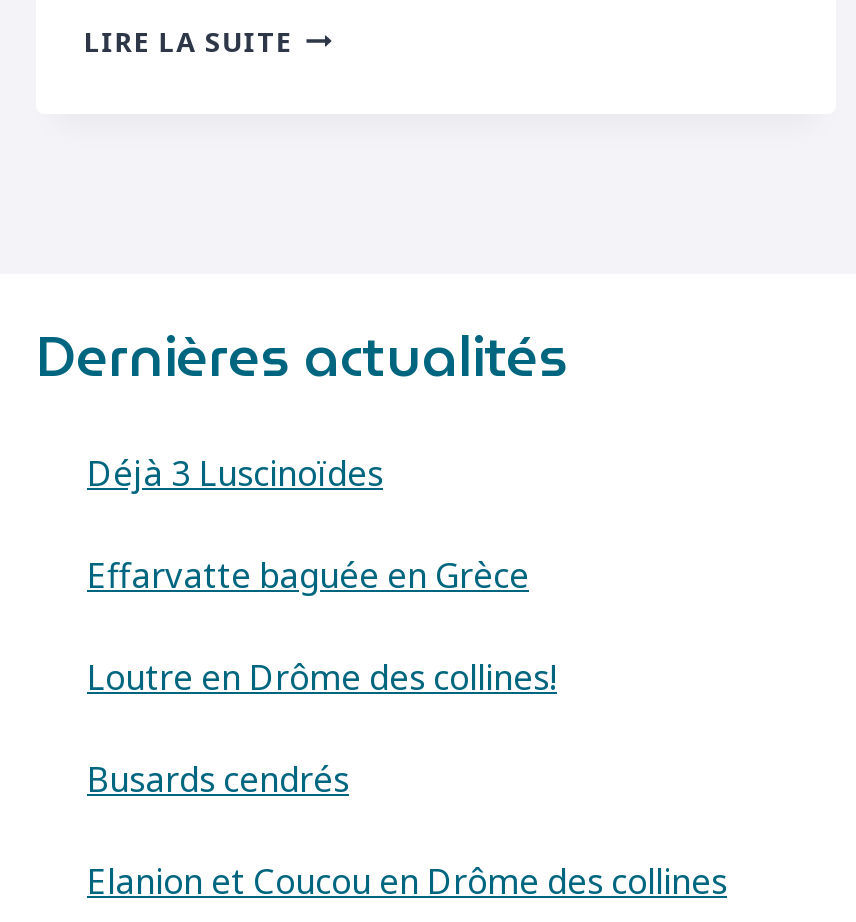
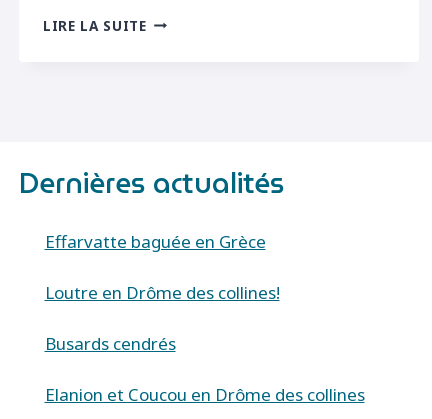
[87,449,383,495] Déjà 3 Luscinoïdes -> none

